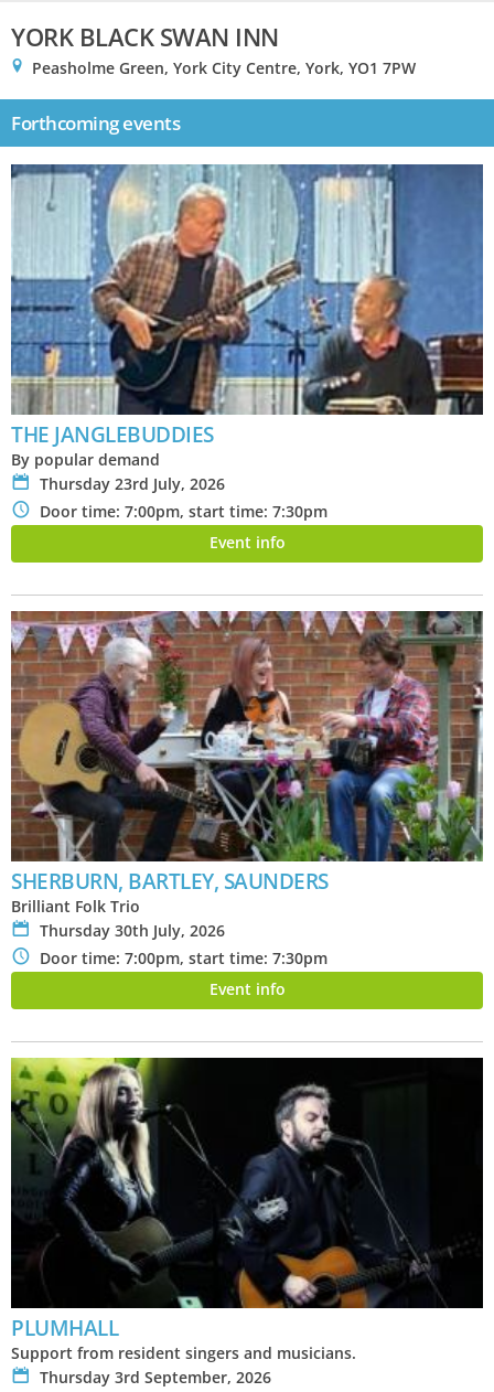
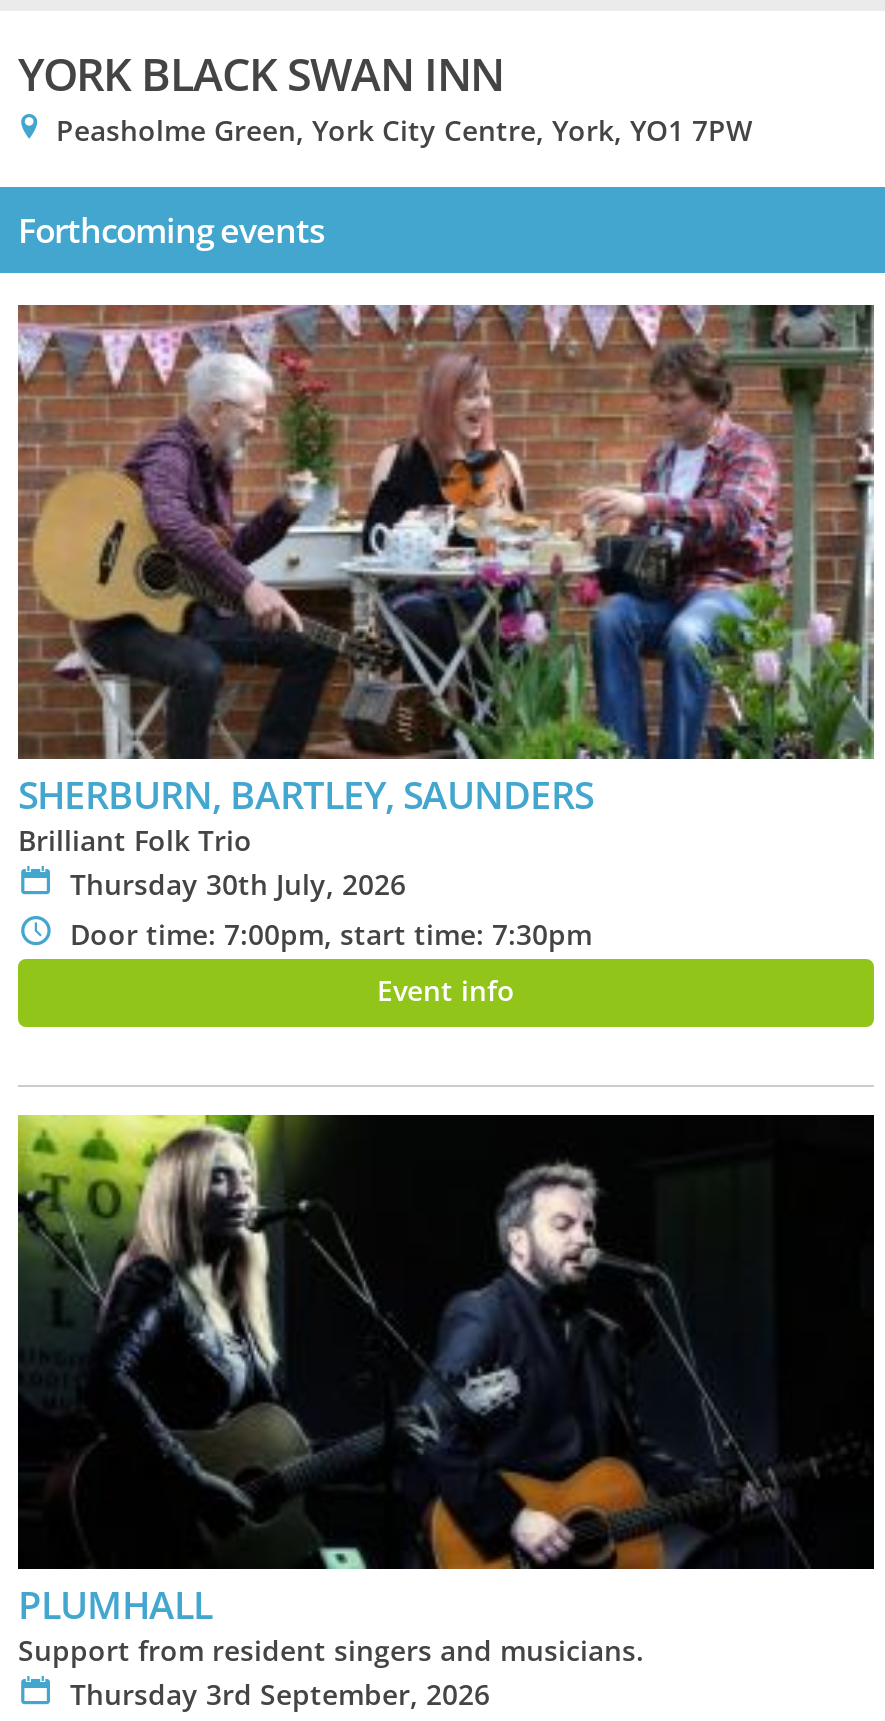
[10,163,484,553] [image] | THE JANGLEBUDDIES | By popular demand | P Thursday 23rd July, 2026 | N Door time: 7:00pm, start time: 7:30pm | Event info -> none

